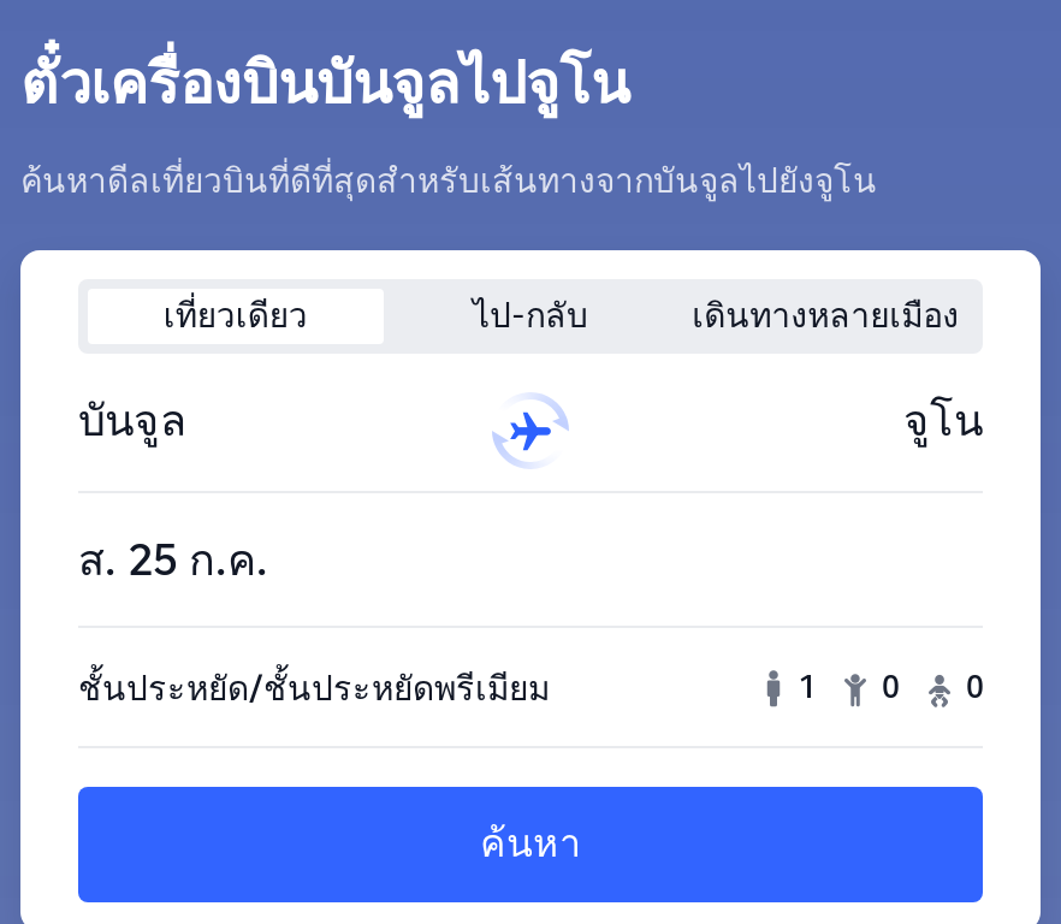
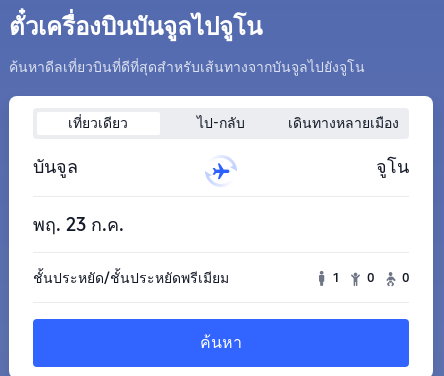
[78,533,268,584] ส. 25 ก.ค. -> [33,213,124,234] พฤ. 23 ก.ค.

